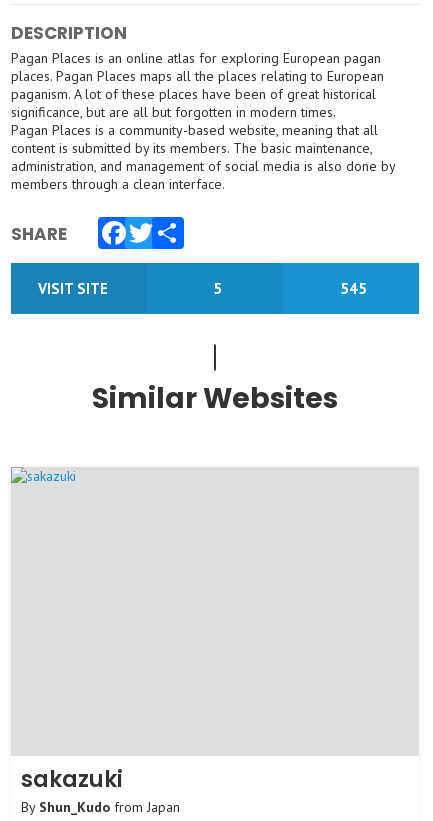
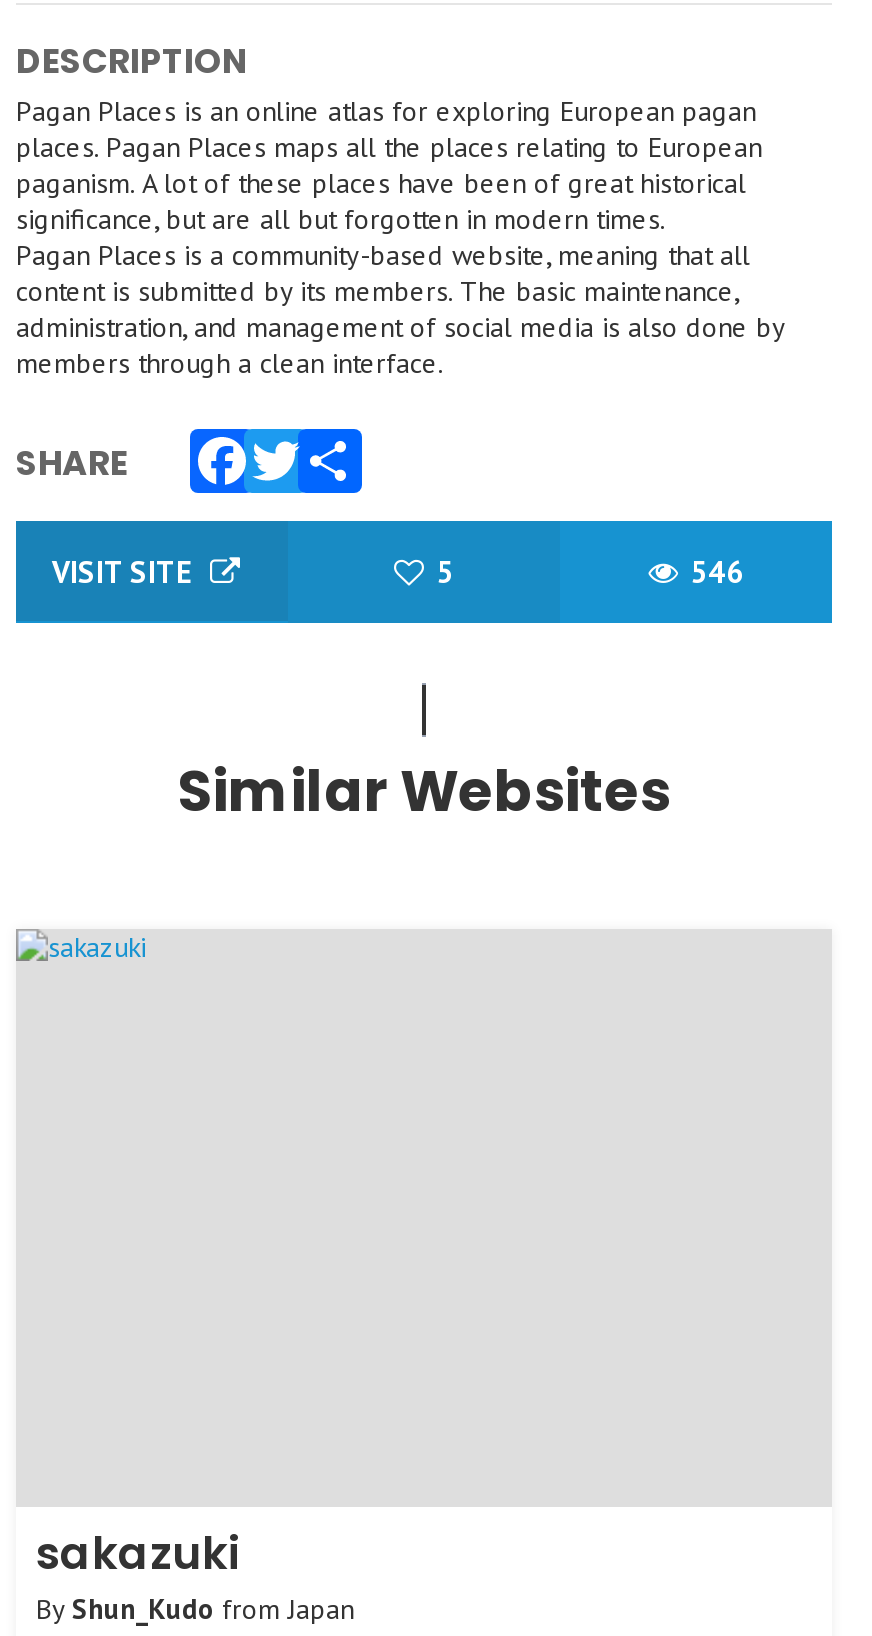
[340,279,367,298] 545 -> [690,553,744,591] 546

